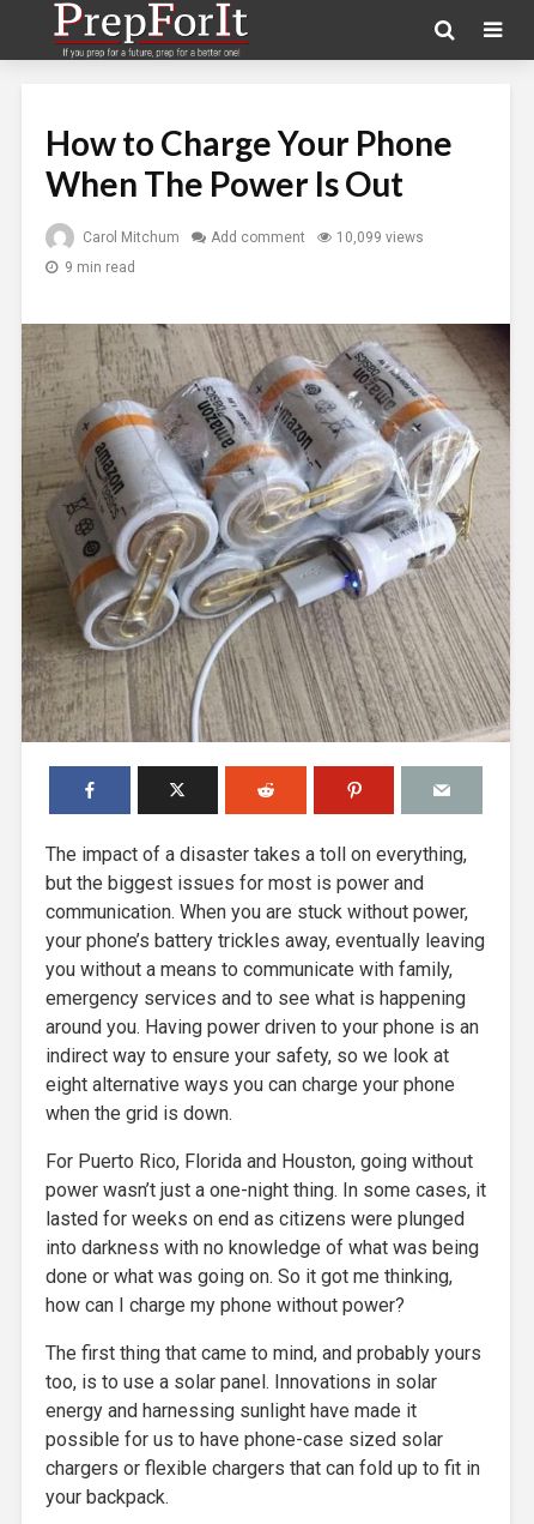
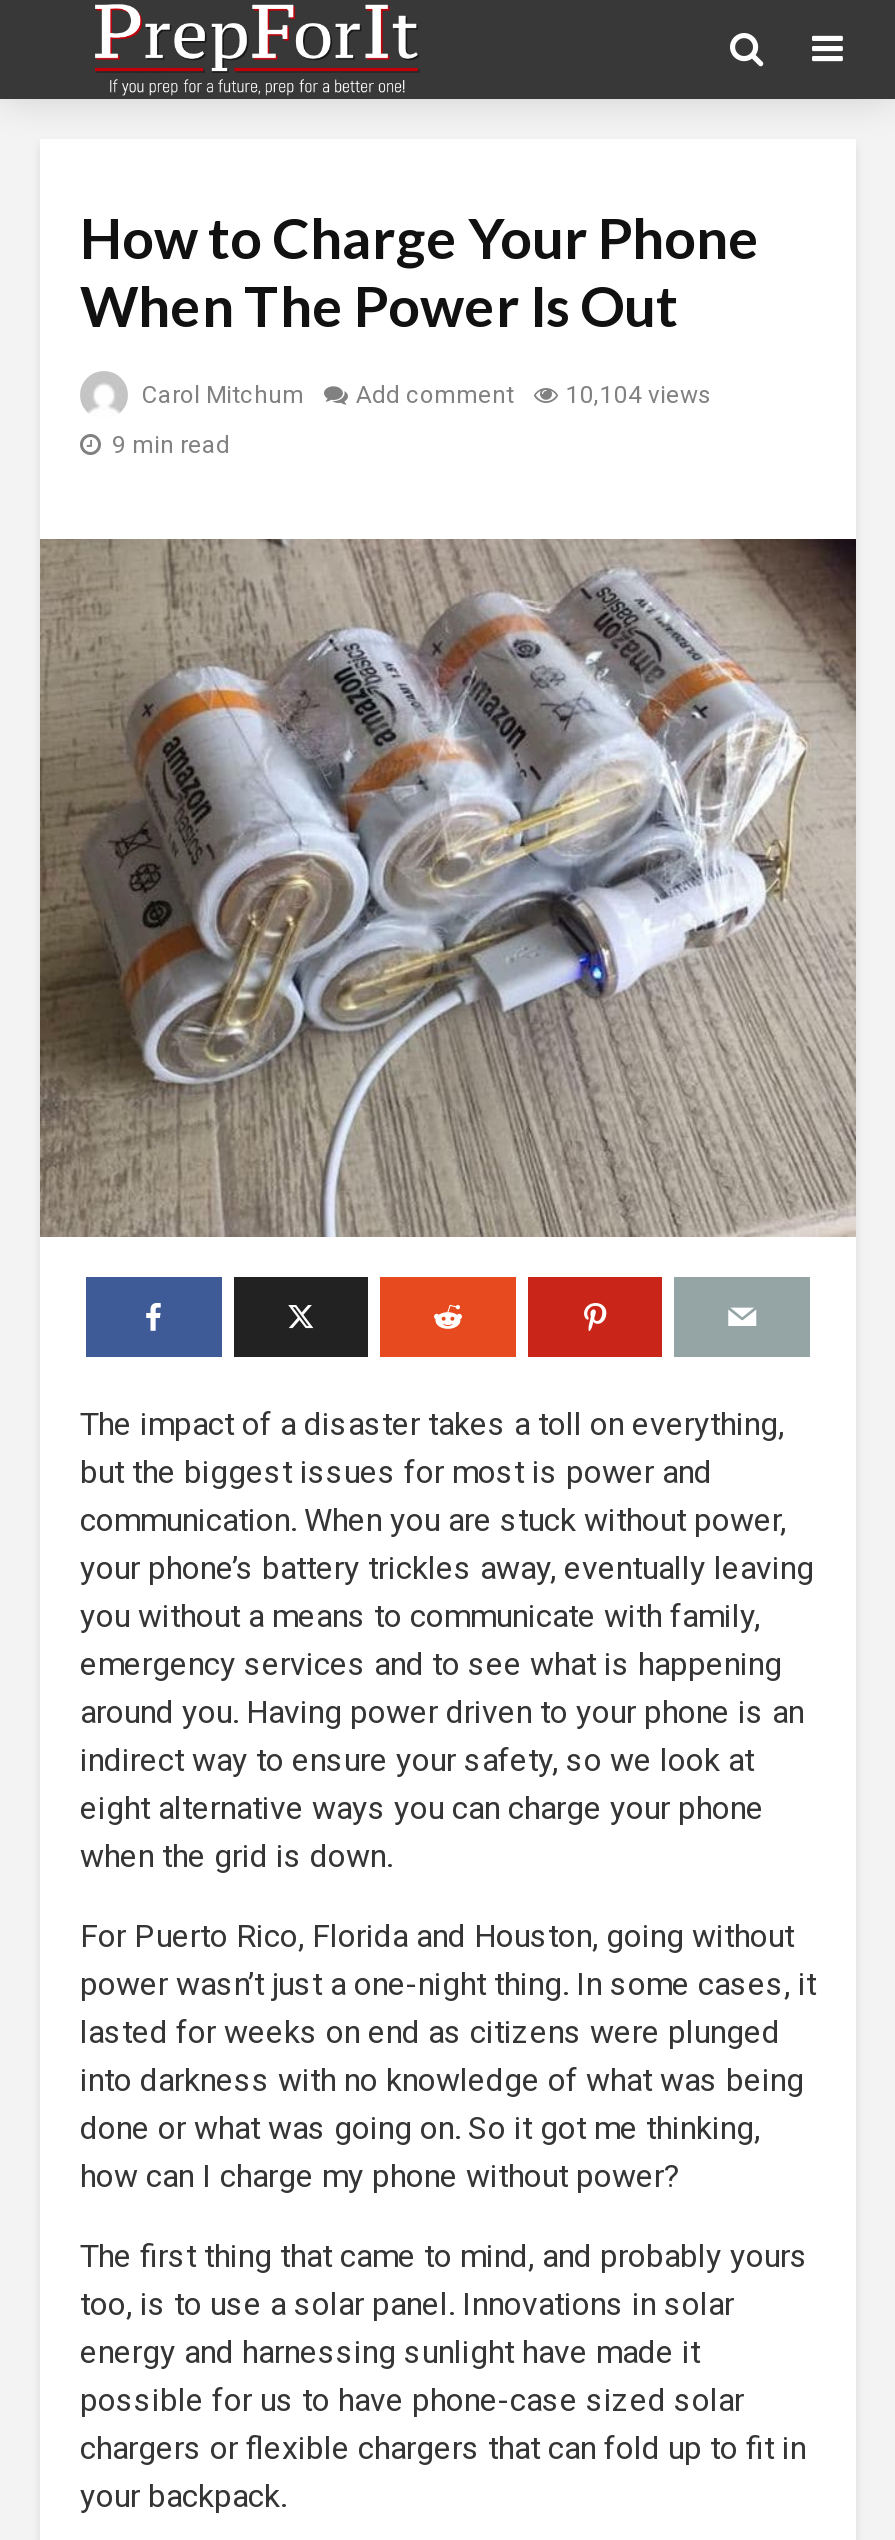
[79,229,424,246] Carol Mitchum Add comment 10,099 views -> [136,381,712,409] Carol Mitchum Add comment 10,104 views

